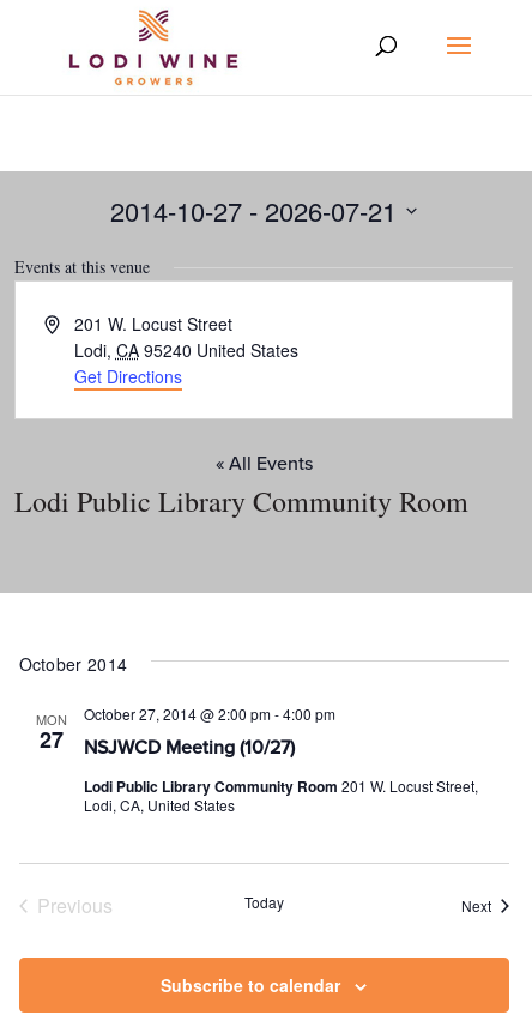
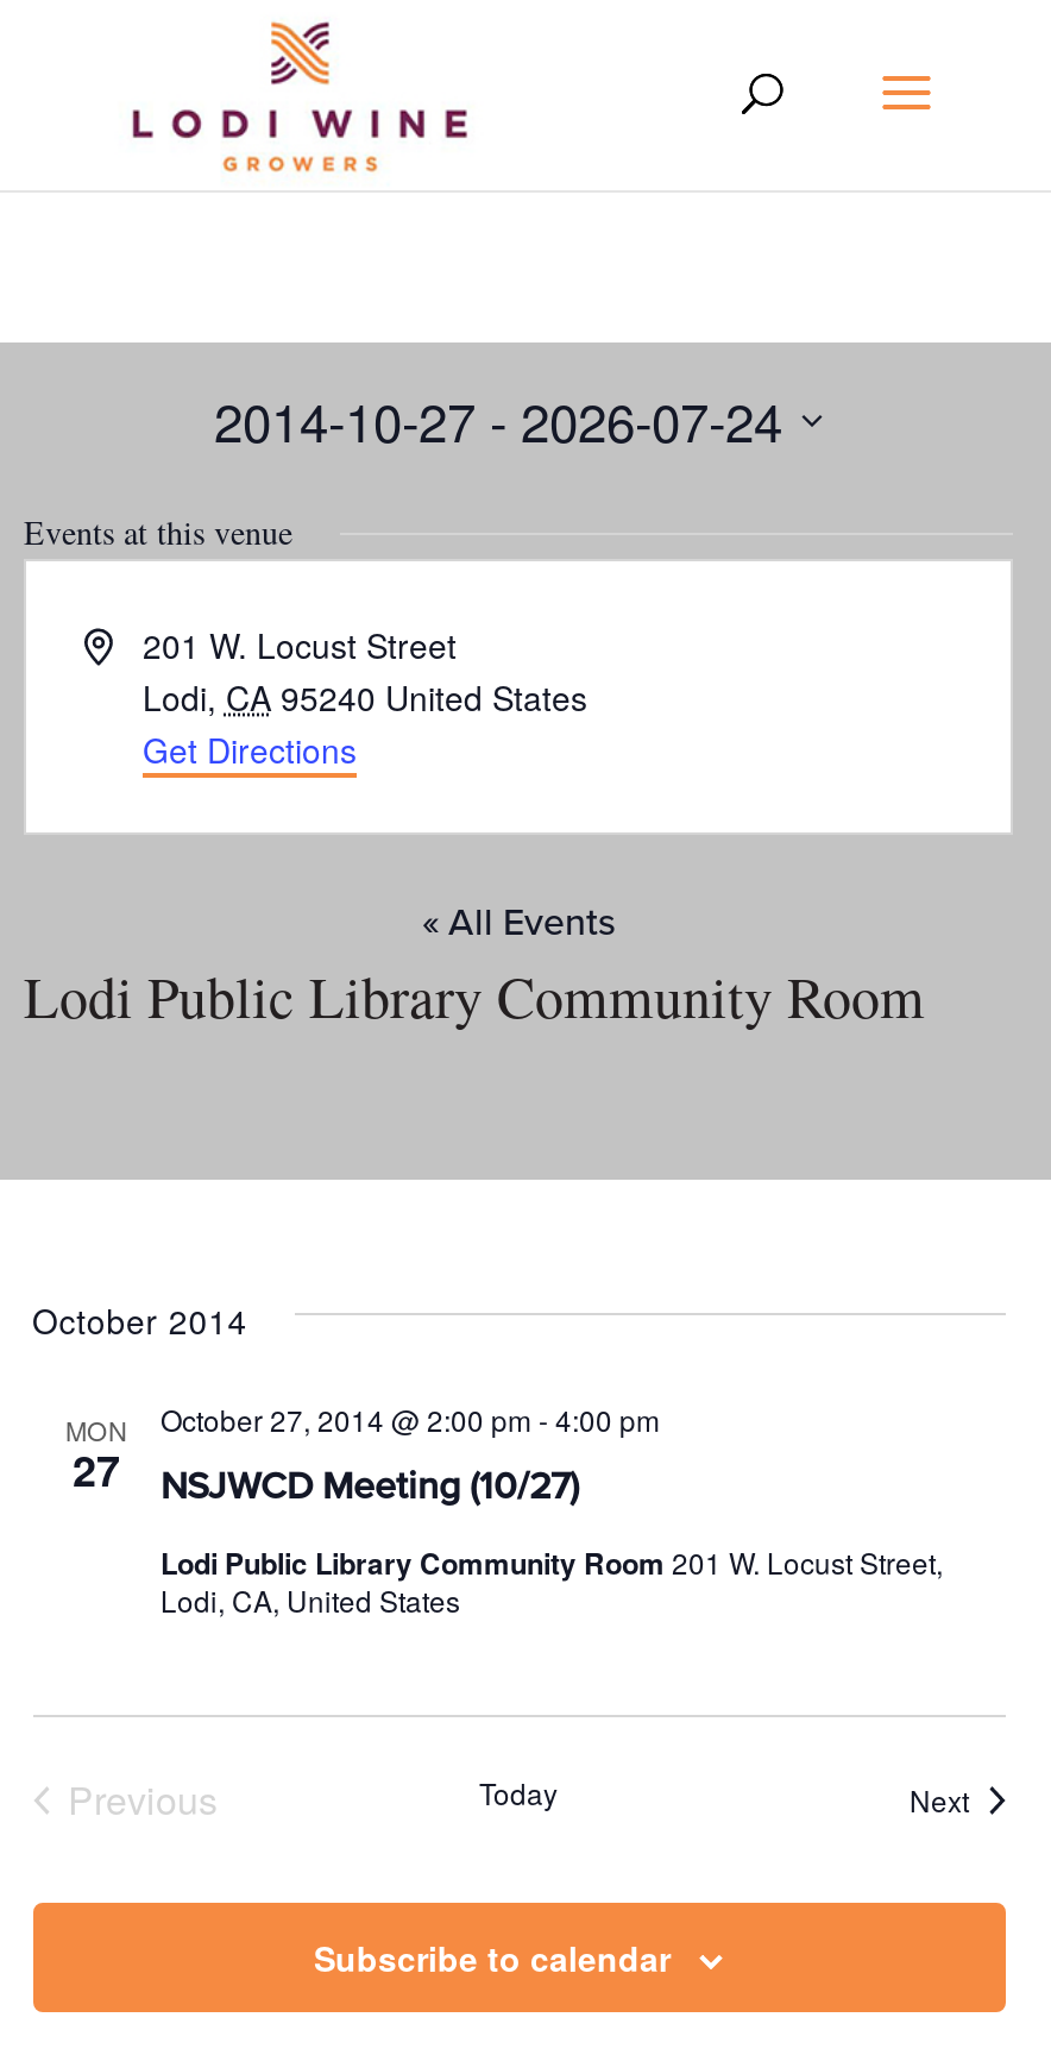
[110,192,397,229] 2014-10-27 - 2026-07-21 -> [214,383,782,457] 2014-10-27 - 2026-07-24

